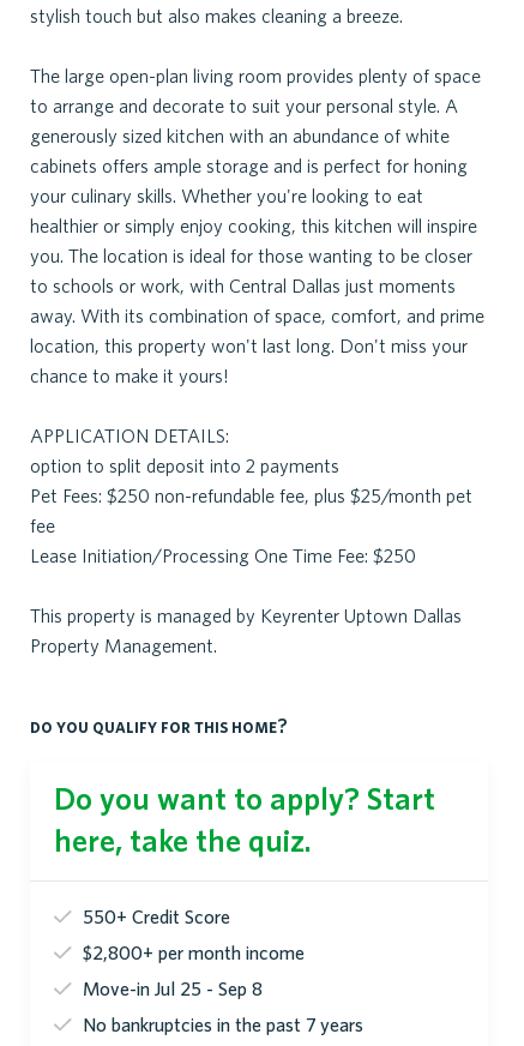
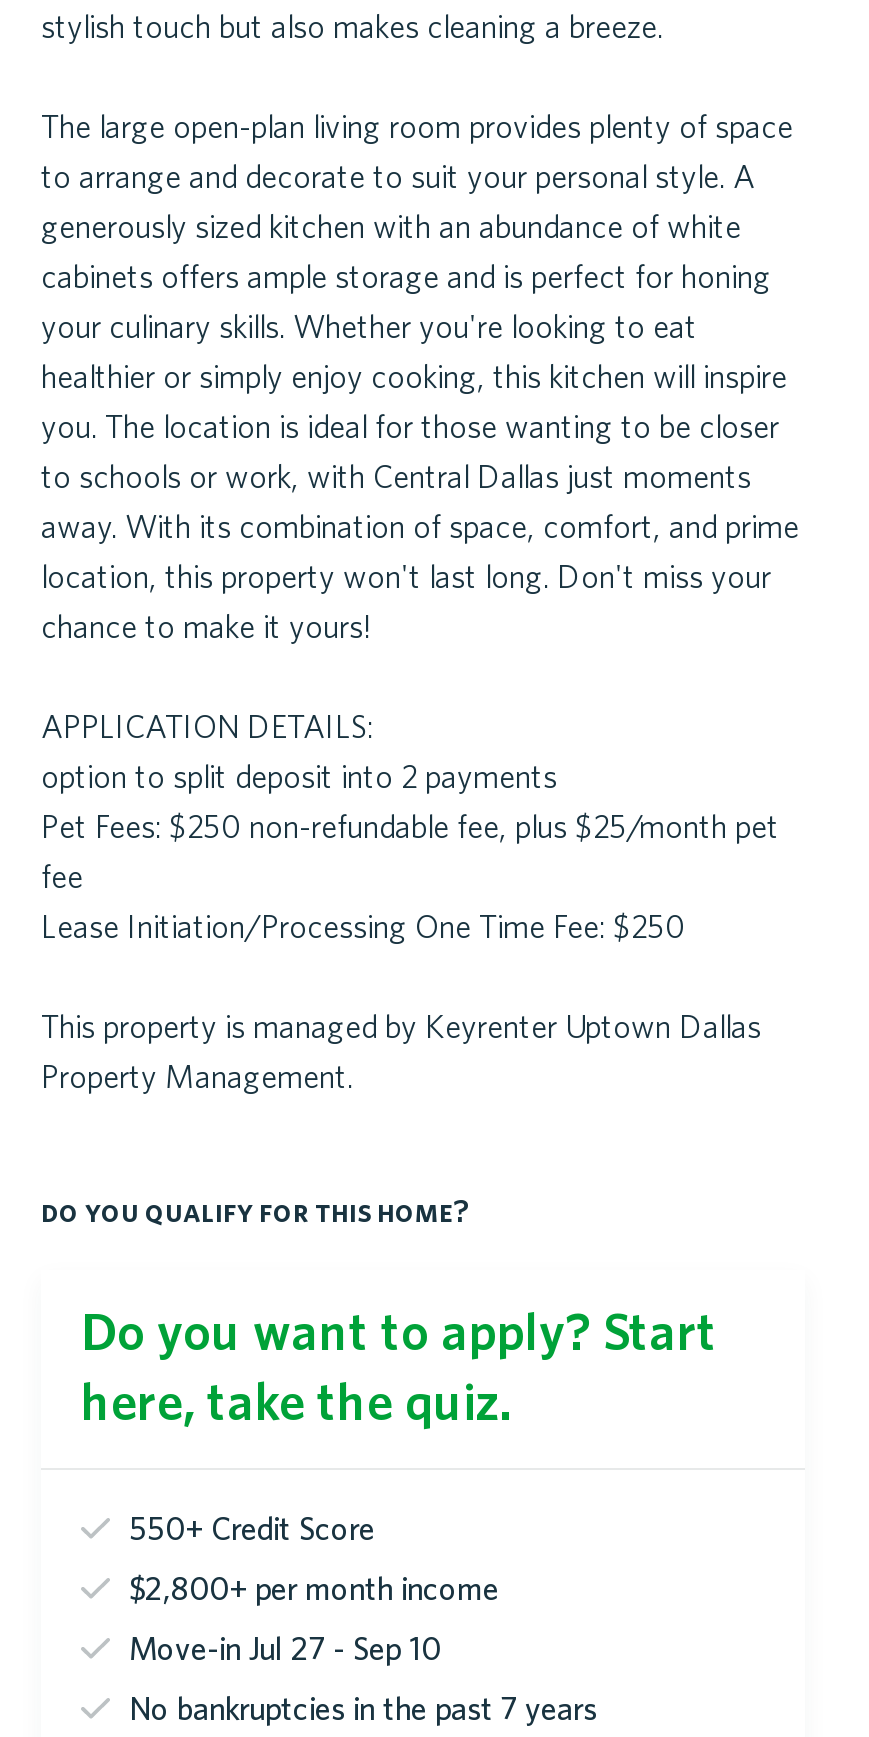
[83,978,263,999] Move-in Jul 25 - Sep 8 -> [129,1630,441,1666] Move-in Jul 27 - Sep 10

